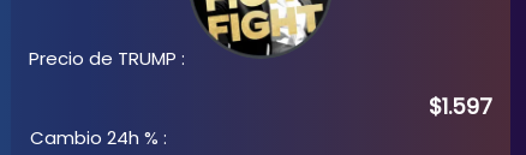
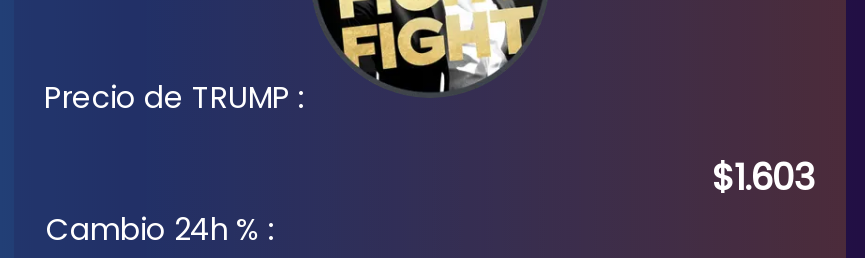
[429,91,492,121] $1.597 -> [712,152,816,202] $1.603

